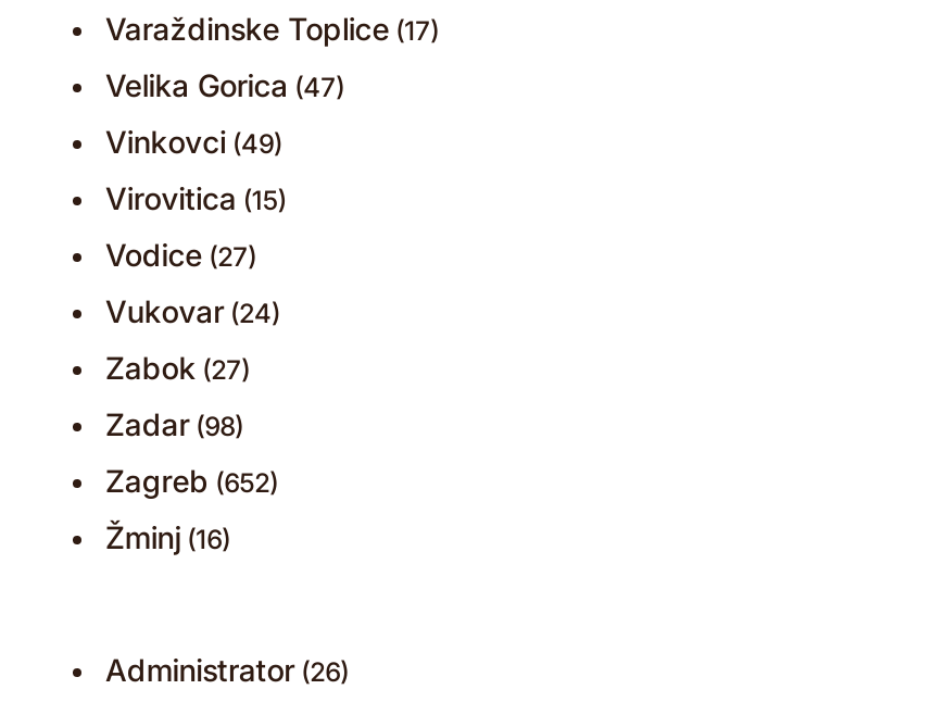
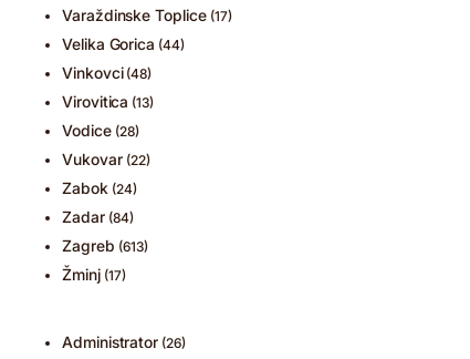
[105,66,345,103] Velika Gorica (47) -> [62,34,185,53] Velika Gorica (44)
[105,123,282,160] Vinkovci (49) -> [62,63,152,82] Vinkovci (48)
[105,179,286,216] Virovitica (15) -> [62,92,154,111] Virovitica (13)
[105,236,257,273] Vodice (27) -> [62,121,139,140] Vodice (28)
[105,292,280,329] Vukovar (24) -> [62,150,150,168] Vukovar (22)
[105,349,250,386] Zabok (27) -> [62,178,137,197] Zabok (24)
[105,405,244,442] Zadar (98) -> [62,207,133,226] Zadar (84)
[105,462,278,499] Zagreb (652) -> [62,236,148,255] Zagreb (613)
[105,518,231,555] Žminj (16) -> [62,265,126,284] Žminj (17)

